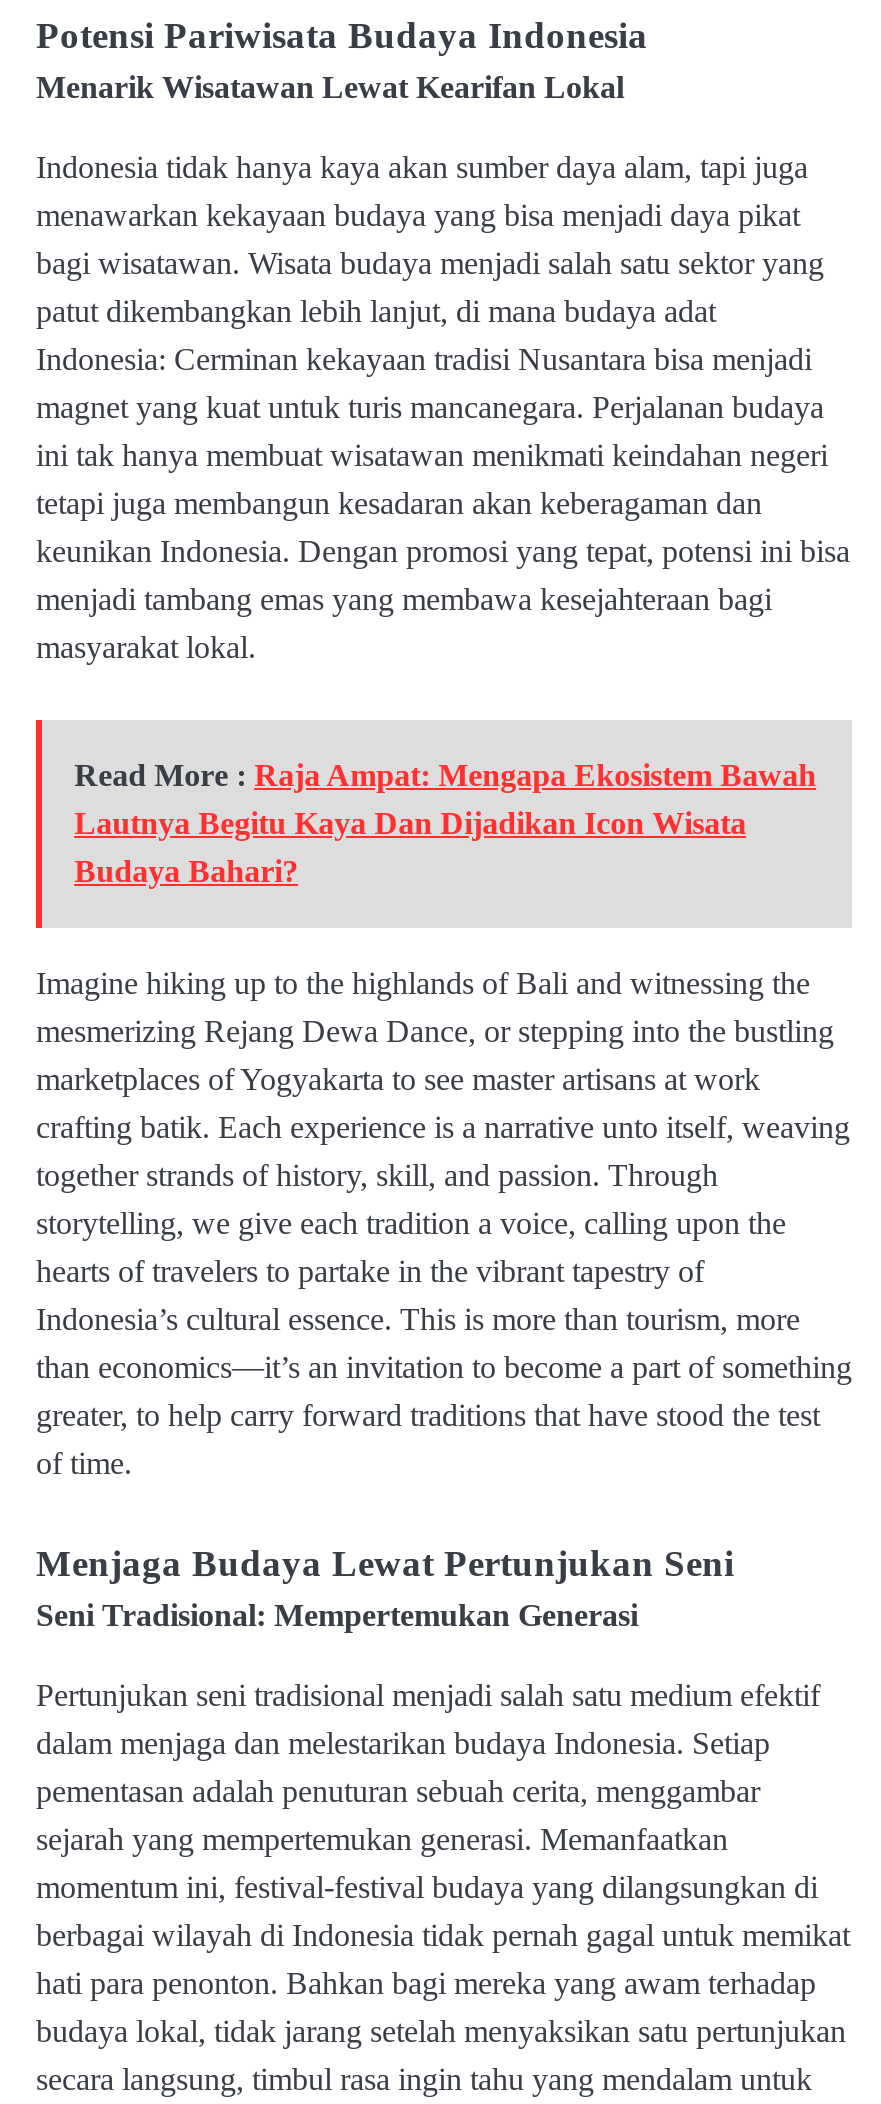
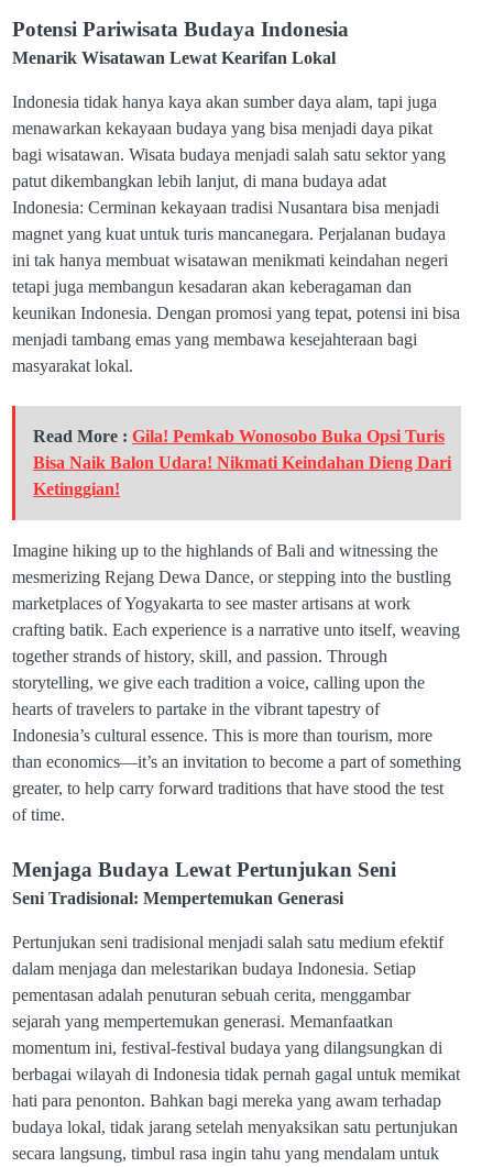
[74,758,816,888] Read More : Raja Ampat: Mengapa Ekosistem Bawah | Lautnya Begitu Kaya Dan Dijadikan Icon Wisata | Budaya Bahari? -> [33,427,451,498] Read More : Gila! Pemkab Wonosobo Buka Opsi Turis | Bisa Naik Balon Udara! Nikmati Keindahan Dieng Dari | Ketinggian!

